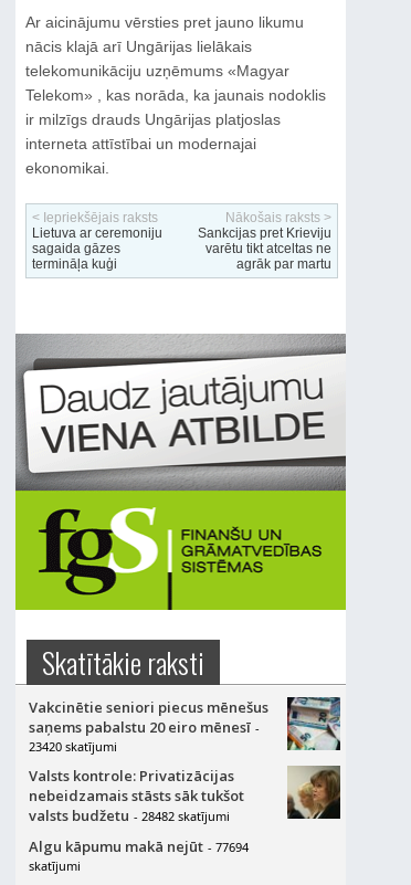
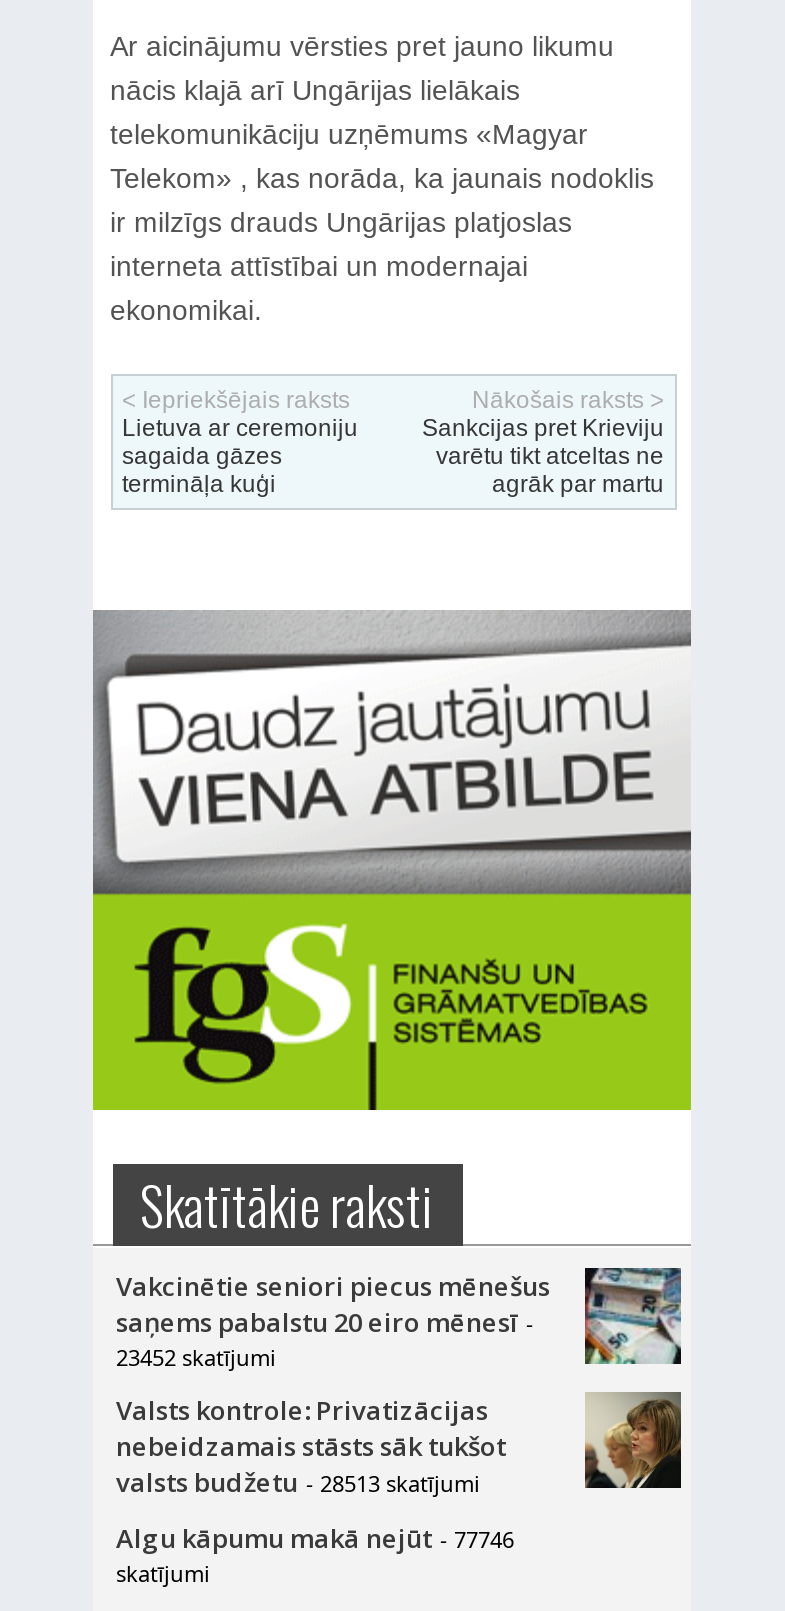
[28,738,117,754] 23420 skatījumi -> [116,1341,276,1371] 23452 skatījumi
[28,805,229,825] valsts budžetu - 28482 skatījumi -> [116,1463,480,1499] valsts budžetu - 28513 skatījumi
[28,836,248,856] Algu kāpumu makā nejūt - 77694 -> [116,1519,514,1555] Algu kāpumu makā nejūt - 77746

